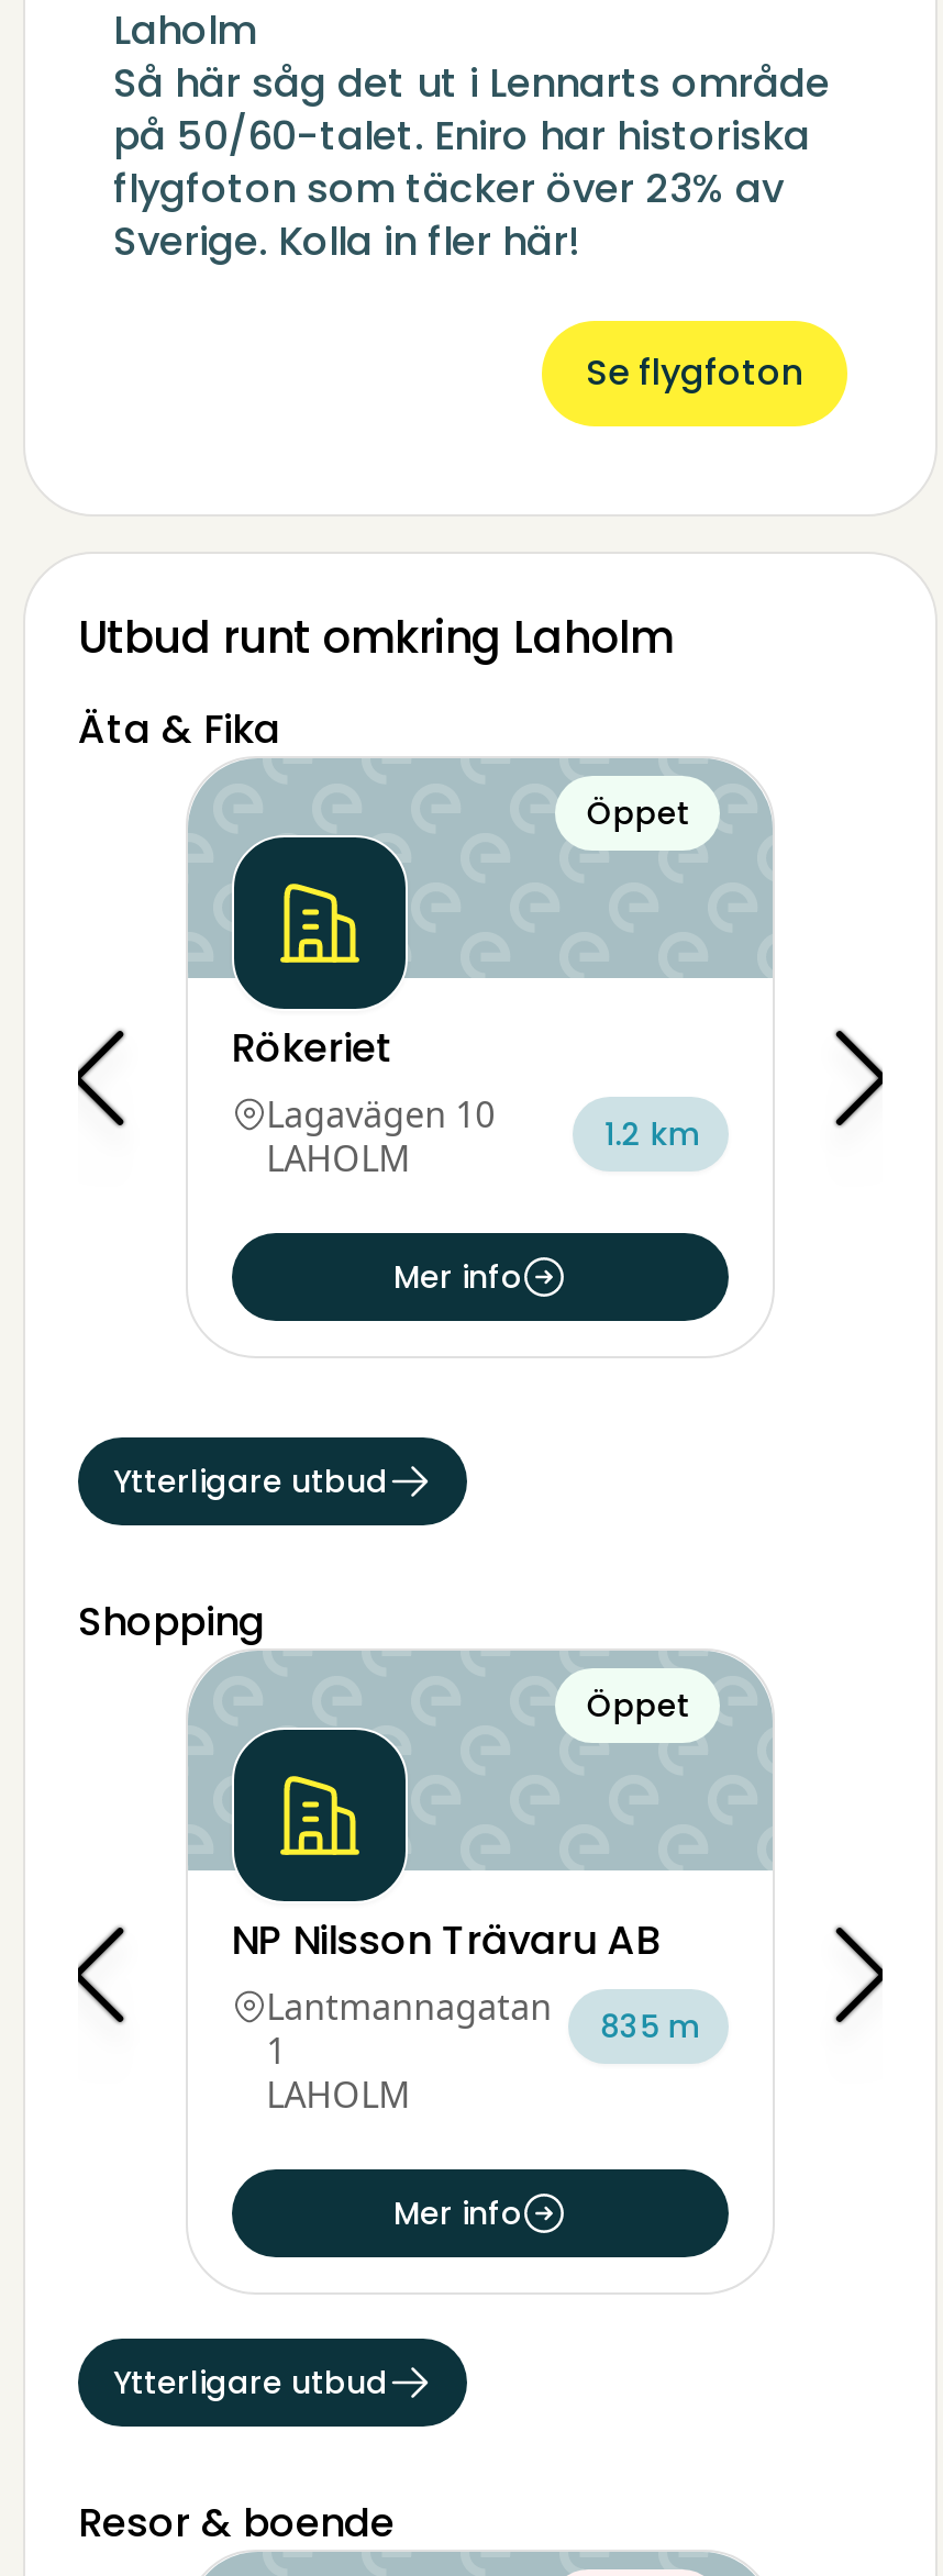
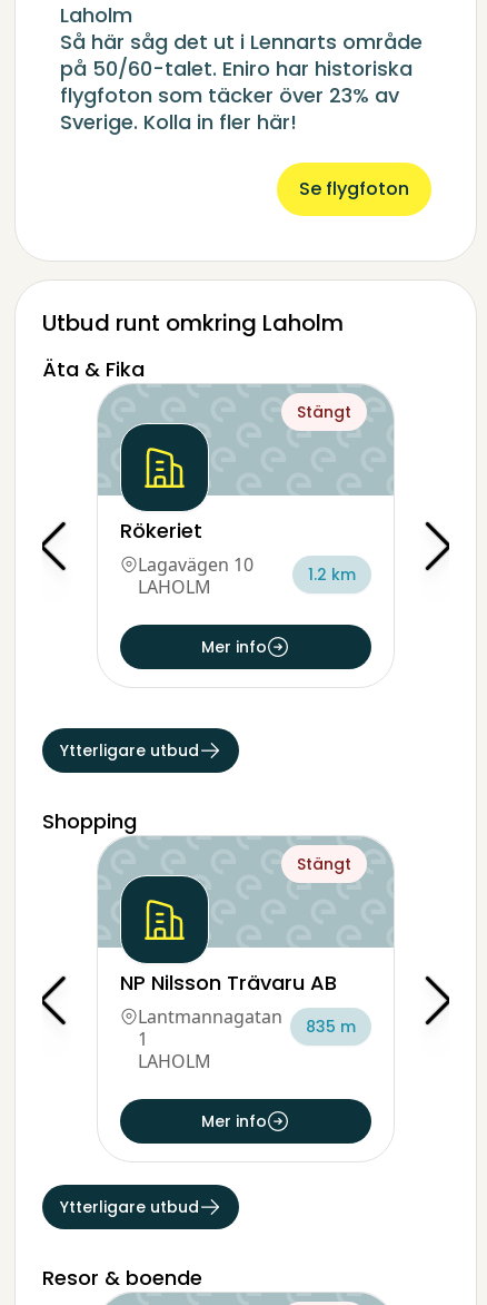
[587,791,690,835] Öppet -> [297,401,352,423] Stängt
[587,1684,690,1728] Öppet -> [297,853,352,875] Stängt

